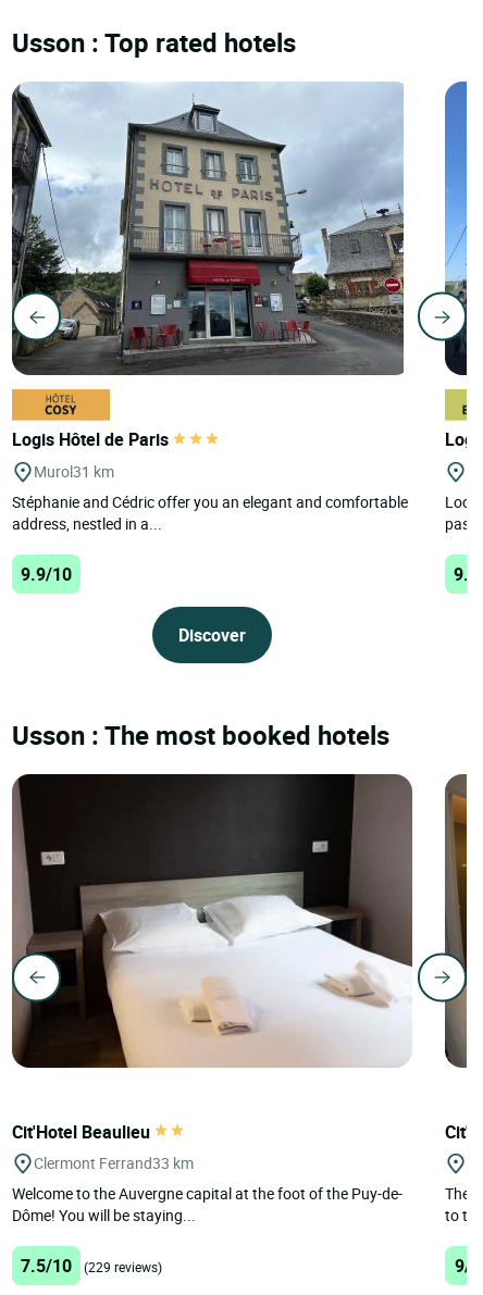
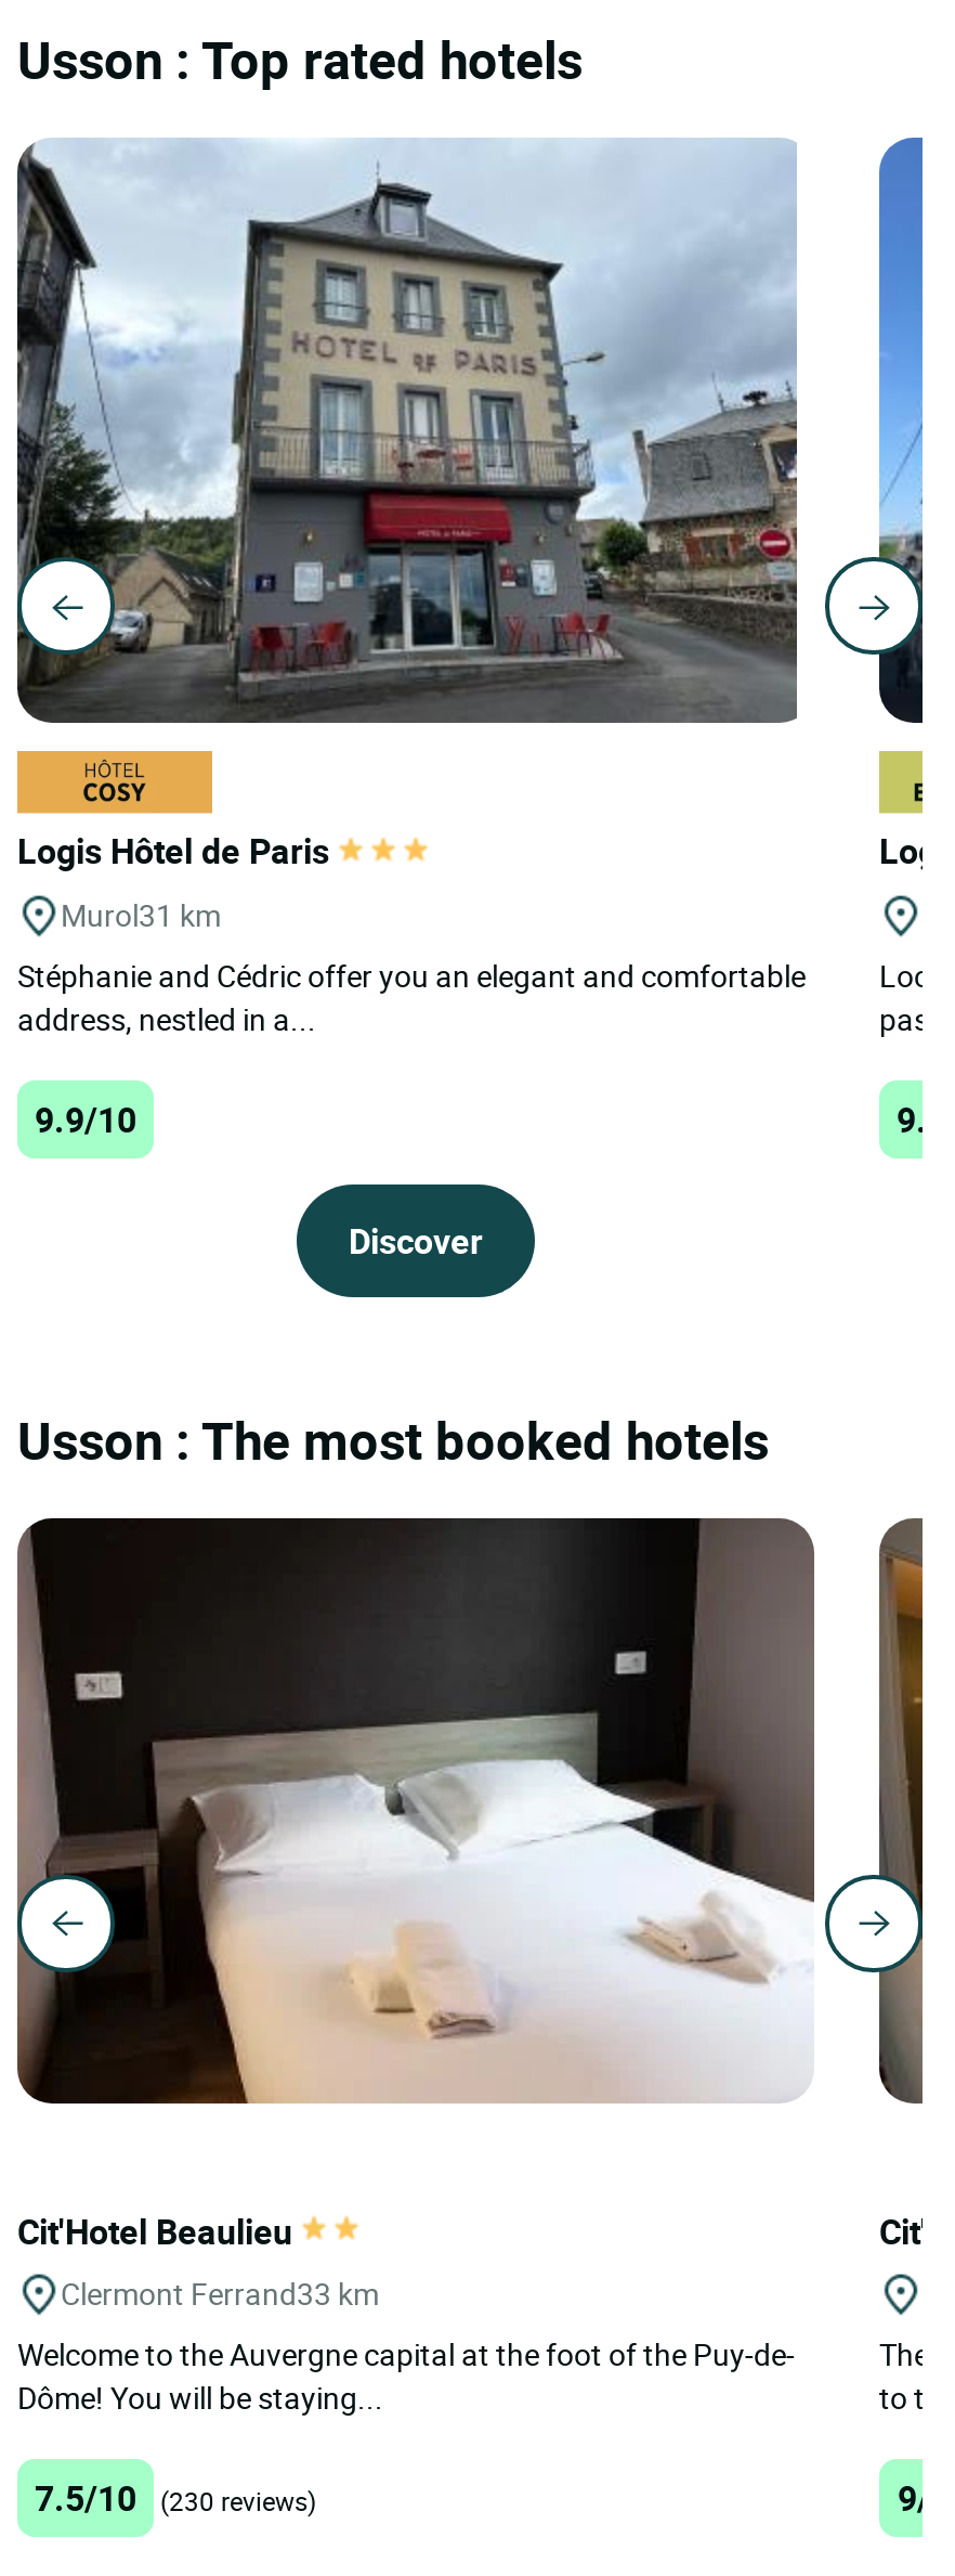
[21,1254,162,1278] 7.5/10 (229 reviews) -> [35,2475,316,2522] 7.5/10 (230 reviews)

